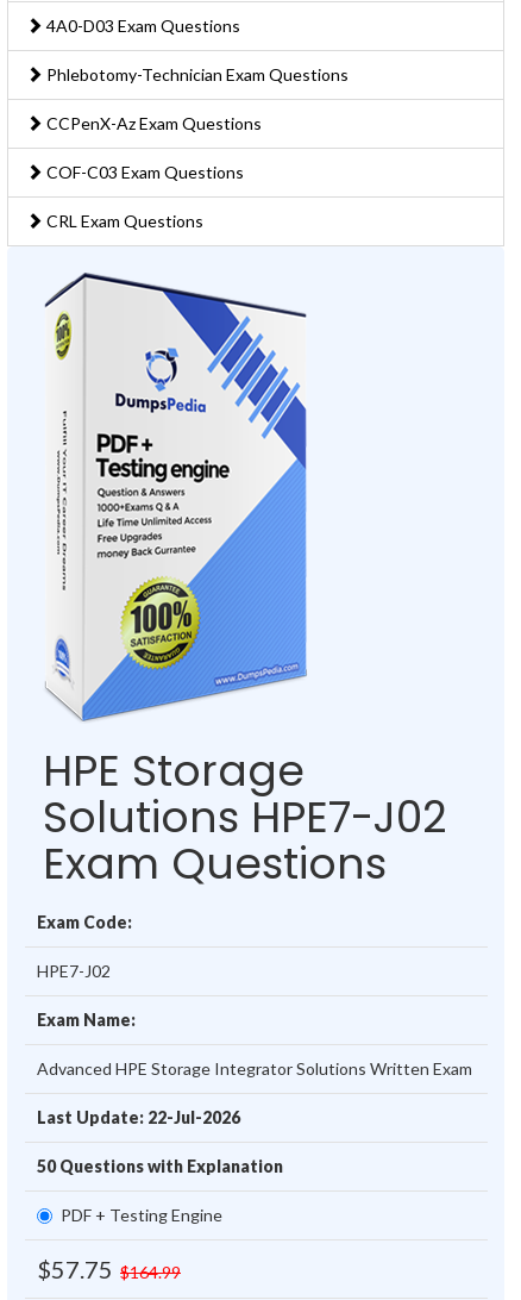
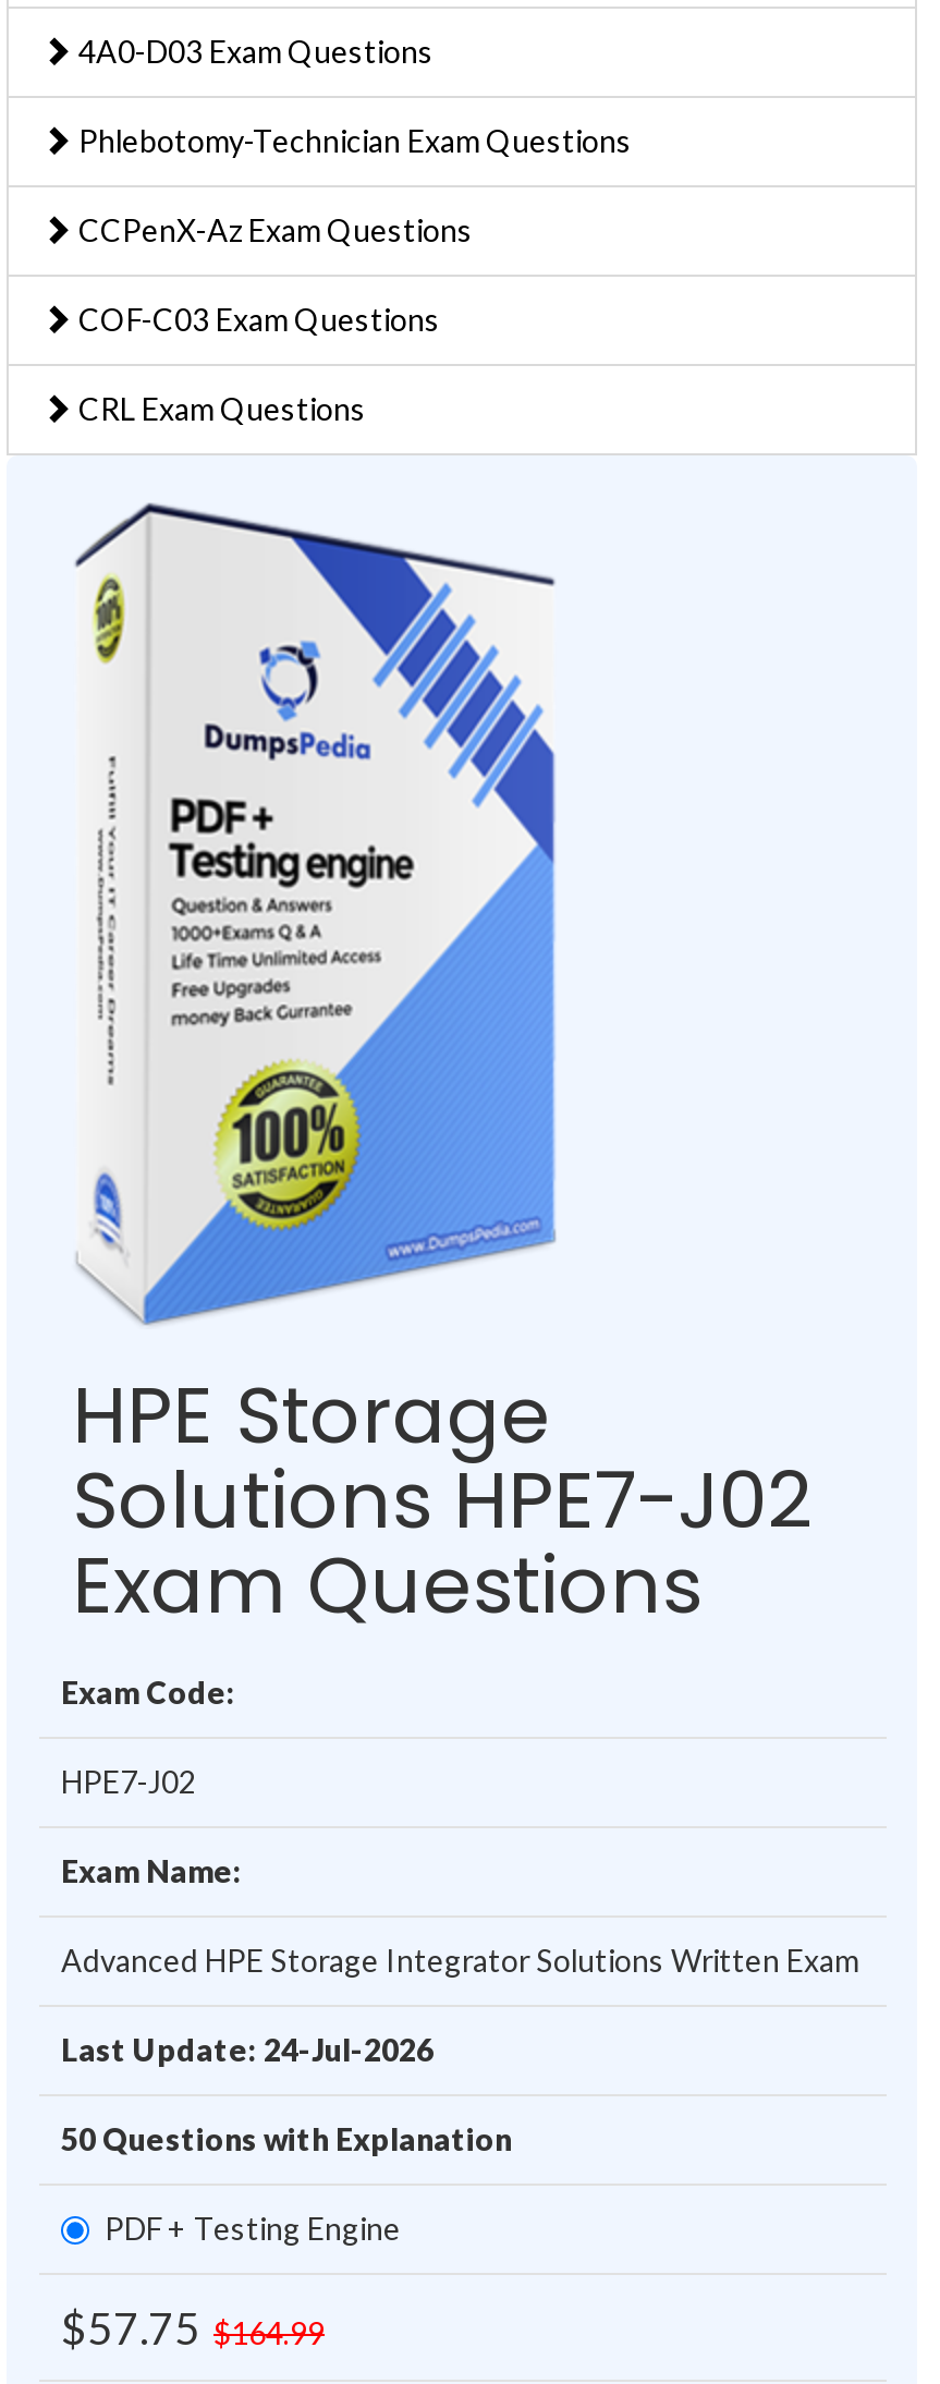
[37,1107,240,1127] Last Update: 22-Jul-2026 -> [61,2030,434,2067] Last Update: 24-Jul-2026

